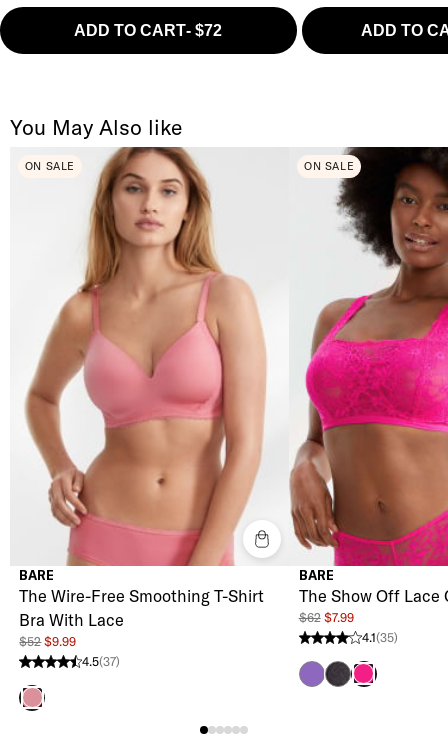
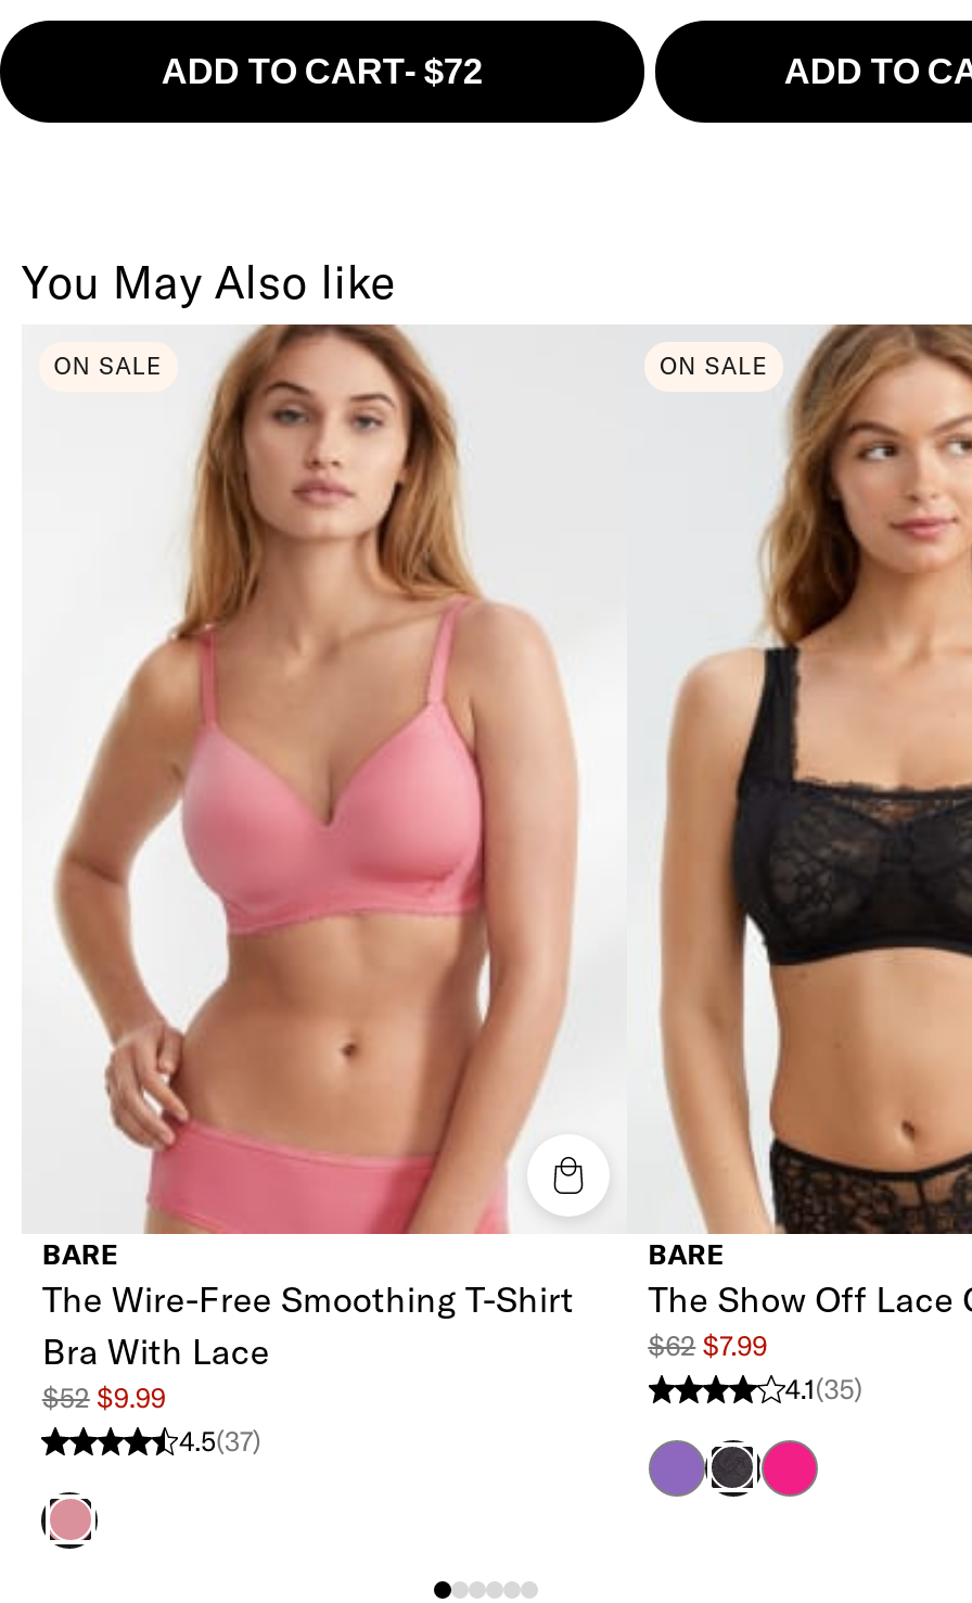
[289,146,445,567] [image] -> [629,322,965,1236] [image]

